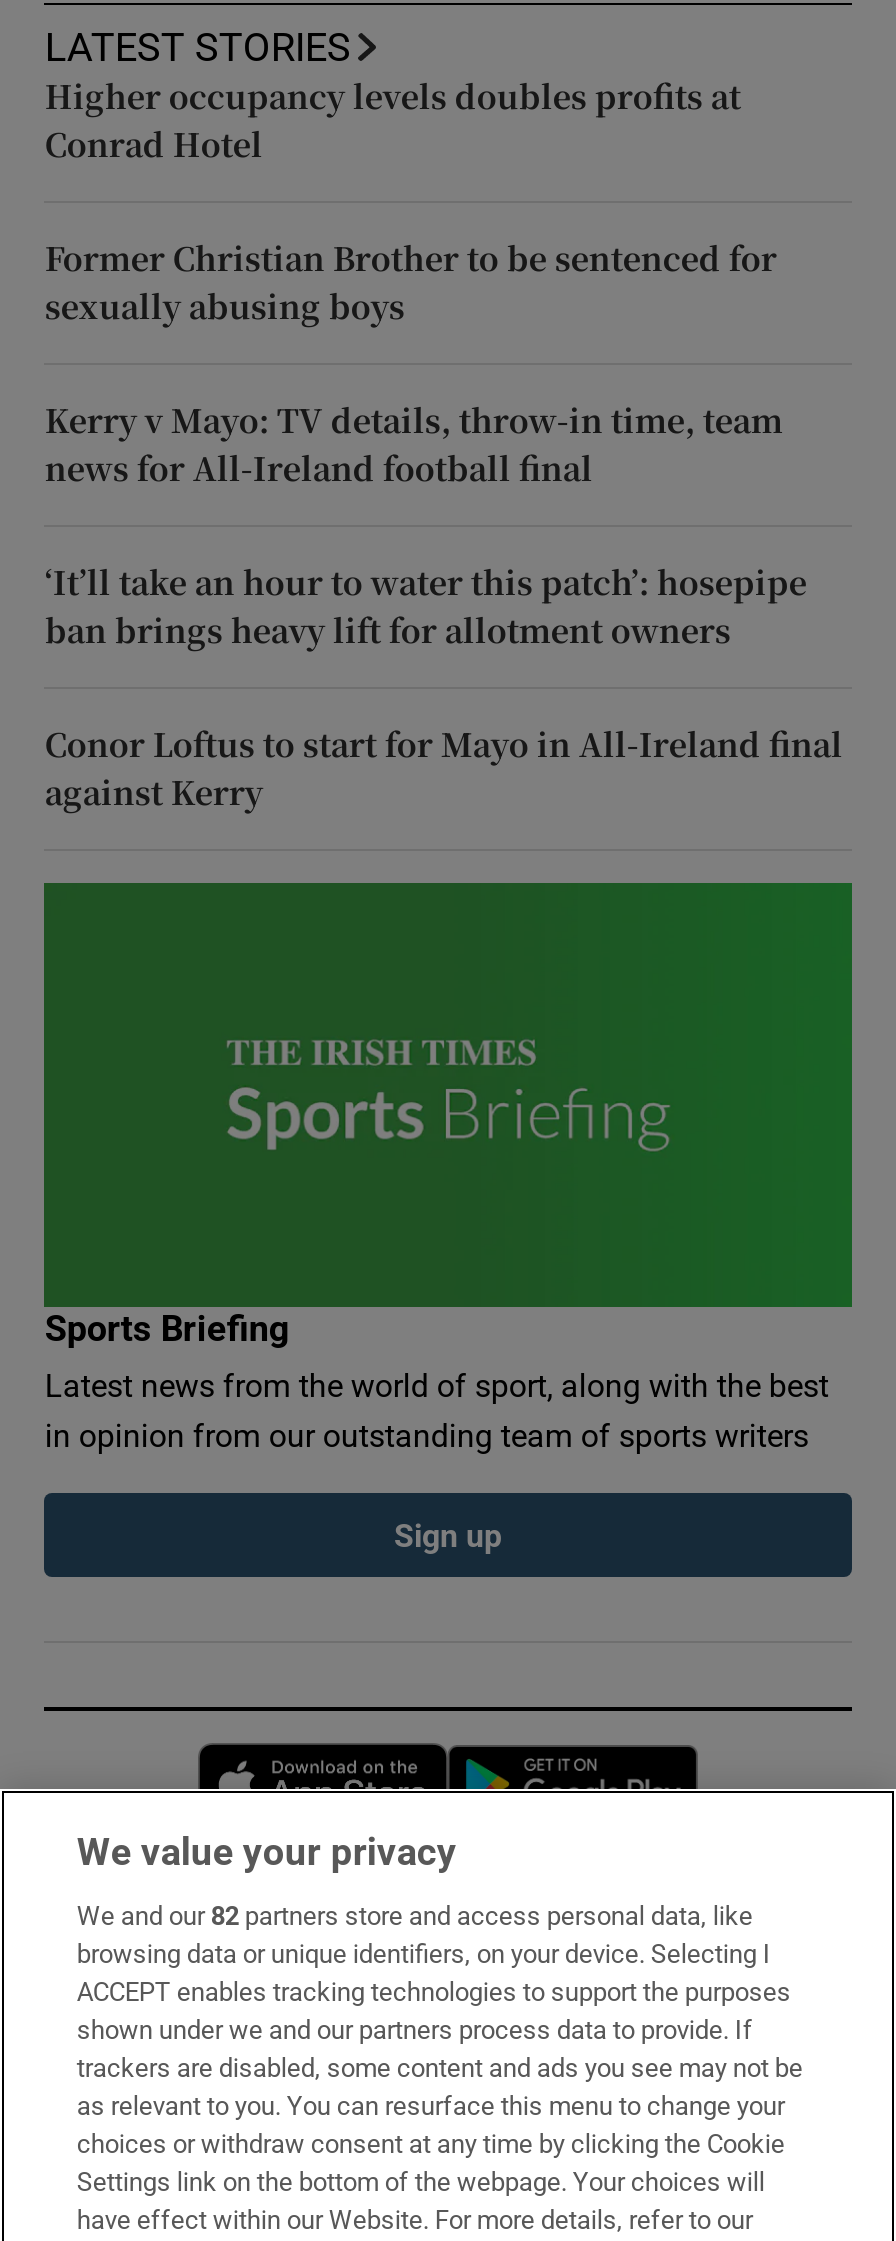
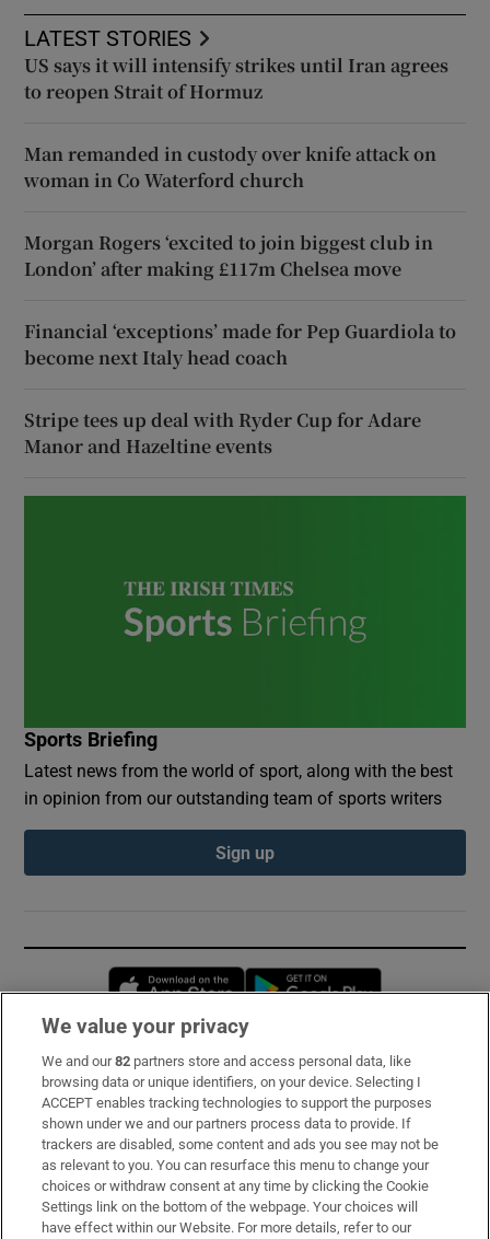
[45,73,741,167] Higher occupancy levels doubles profits at | Conrad Hotel -> [24,52,449,104] US says it will intensify strikes until Iran agrees | to reopen Strait of Hormuz
[45,235,777,329] Former Christian Brother to be sentenced for | sexually abusing boys -> [24,141,437,193] Man remanded in custody over knife attack on | woman in Co Waterford church
[45,397,783,491] Kerry v Mayo: TV details, throw-in time, team | news for All-Ireland football final -> [24,230,434,281] Morgan Rogers ‘excited to join biggest club in | London’ after making £117m Chelsea move
[45,559,807,653] ‘It’ll take an hour to water this patch’: hosepipe | ban brings heavy lift for allotment owners -> [24,318,457,370] Financial ‘exceptions’ made for Pep Guardiola to | become next Italy head coach
[45,721,843,815] Conor Loftus to start for Mayo in All-Ireland final | against Kerry -> [24,407,422,458] Stripe tees up deal with Ryder Cup for Adare | Manor and Hazeltine events

